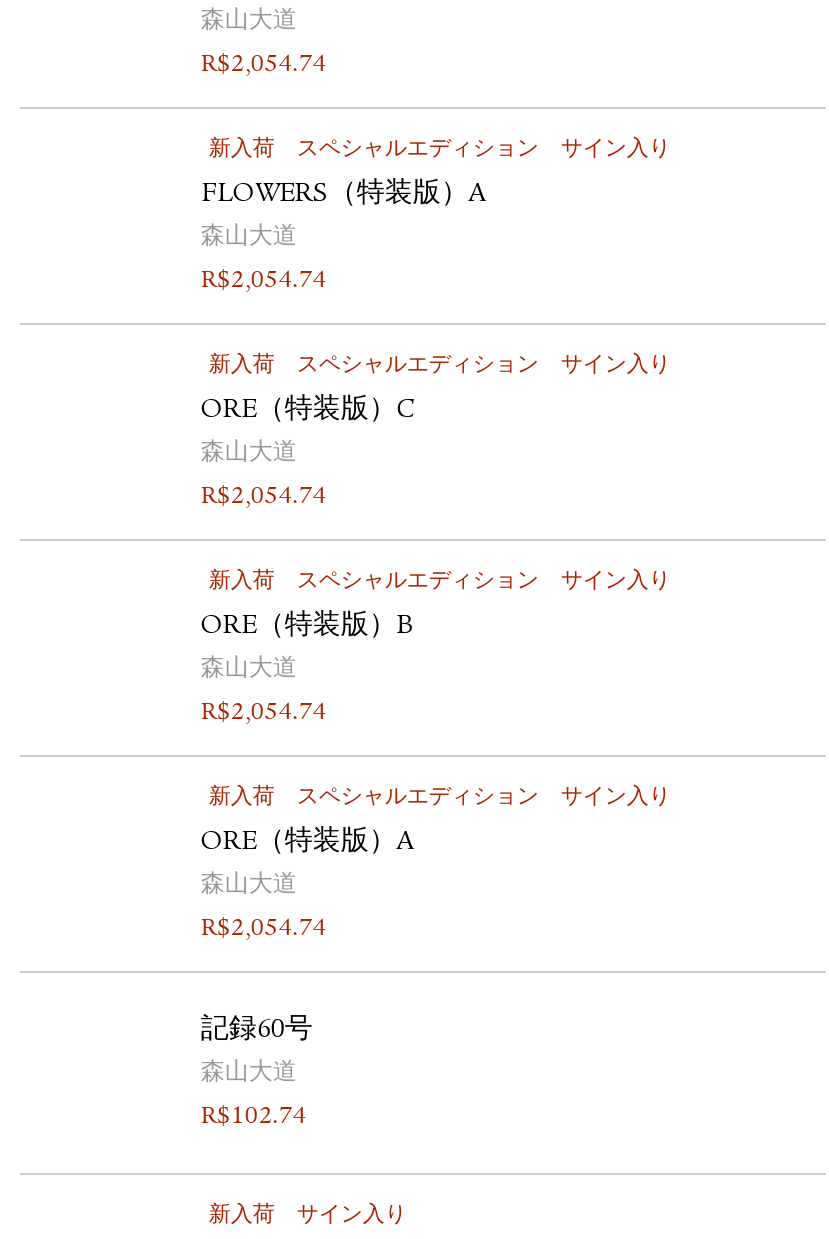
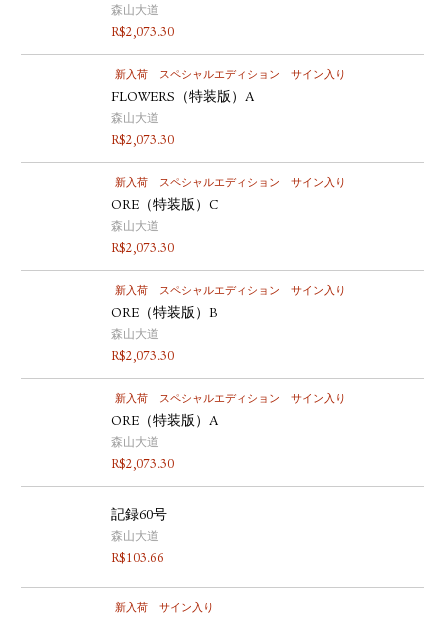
[201,54,327,80] R$2,054.74 -> [111,27,174,40] R$2,073.30
[201,270,327,296] R$2,054.74 -> [111,135,174,148] R$2,073.30
[201,486,327,512] R$2,054.74 -> [111,243,174,256] R$2,073.30
[201,702,327,728] R$2,054.74 -> [111,351,174,364] R$2,073.30
[201,918,327,944] R$2,054.74 -> [111,459,174,472] R$2,073.30
[201,1106,307,1132] R$102.74 -> [111,553,164,566] R$103.66

